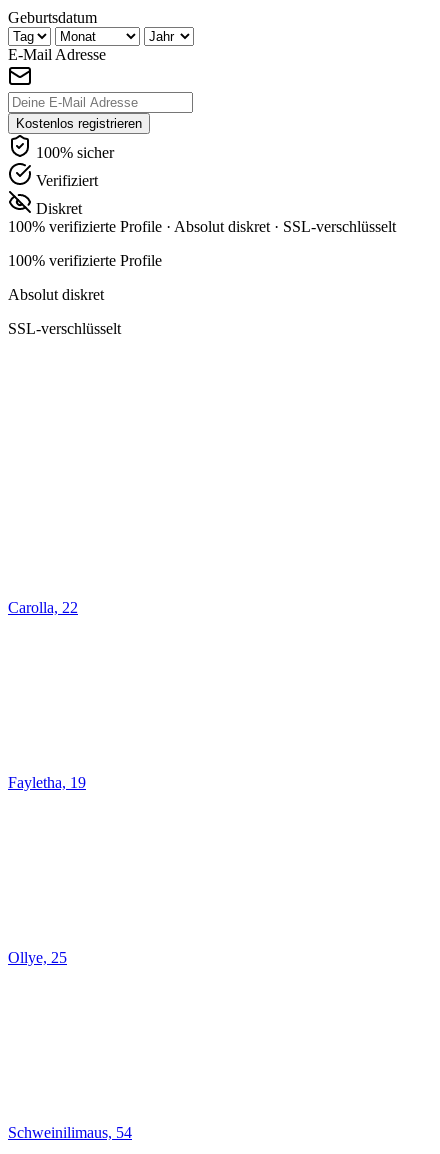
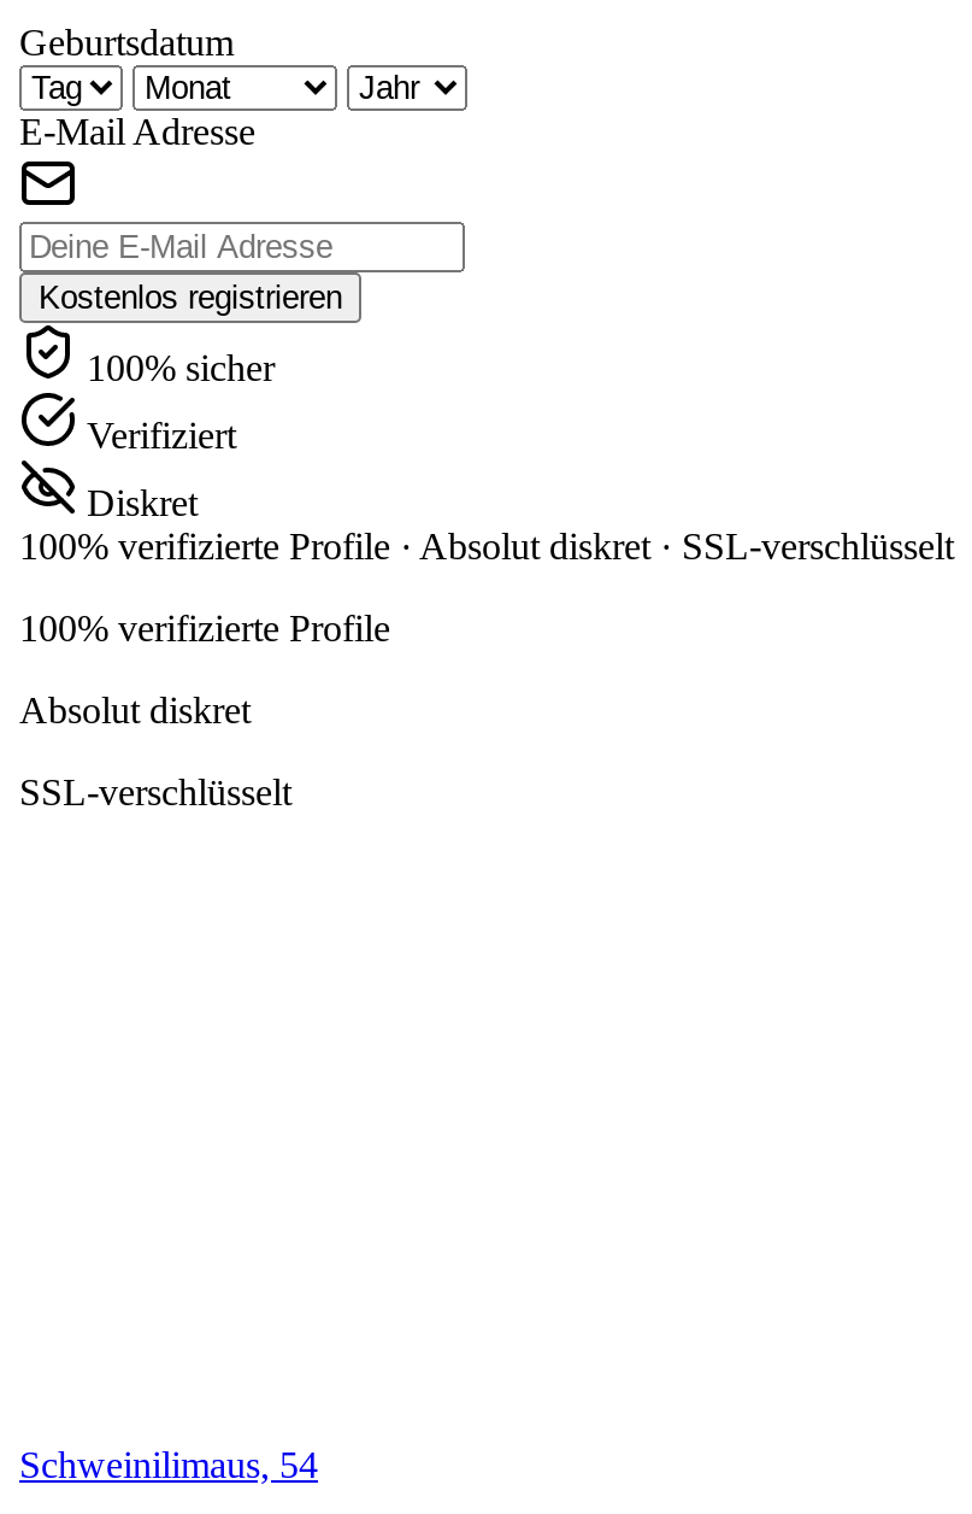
[8,599,78,616] Carolla, 22 -> none
[8,774,86,791] Fayletha, 19 -> none
[8,949,67,966] Ollye, 25 -> none

